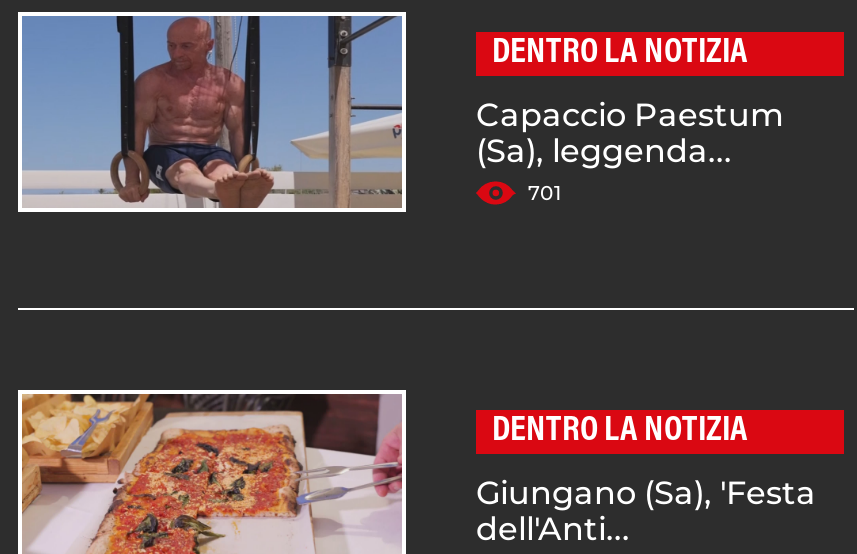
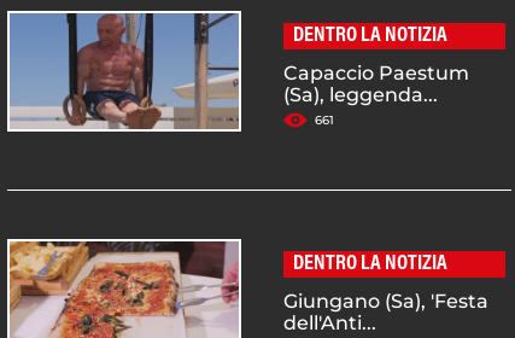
[516,180,562,206] 701 -> [308,112,334,128] 661

